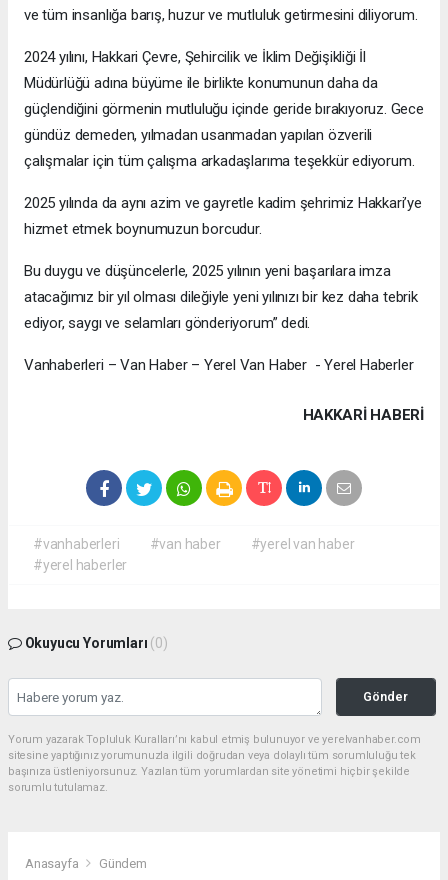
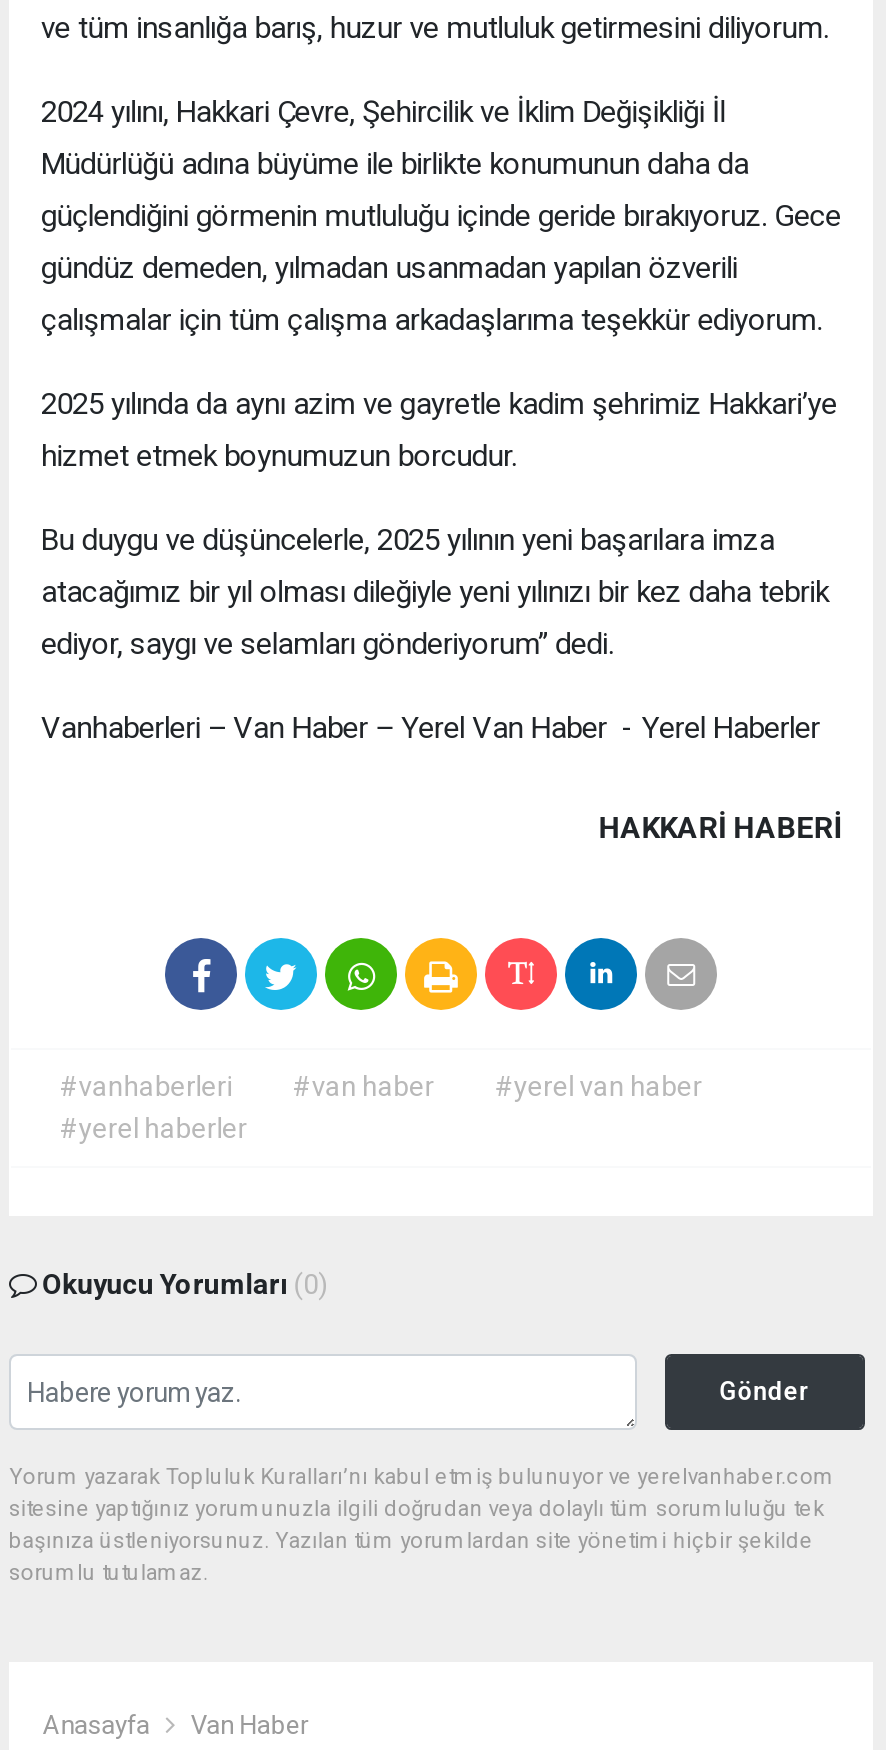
[99,856,147,871] Gündem -> [191,1711,307,1741] Van Haber

